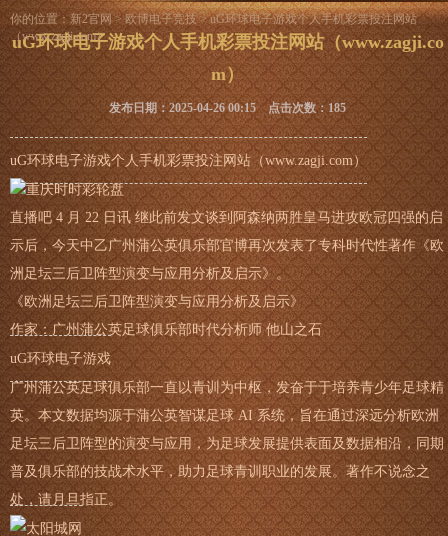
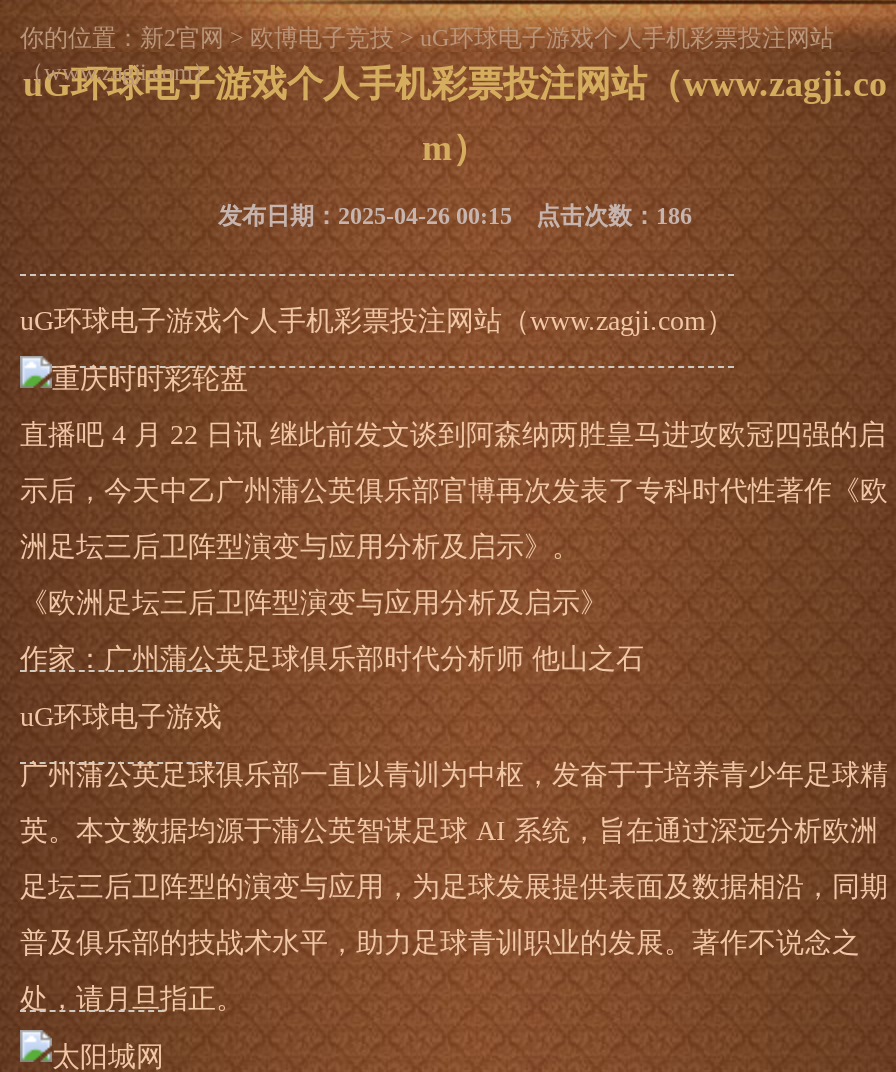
[109,101,346,115] 发布日期：2025-04-26 00:15 点击次数：185 -> [218,202,692,230] 发布日期：2025-04-26 00:15 点击次数：186

